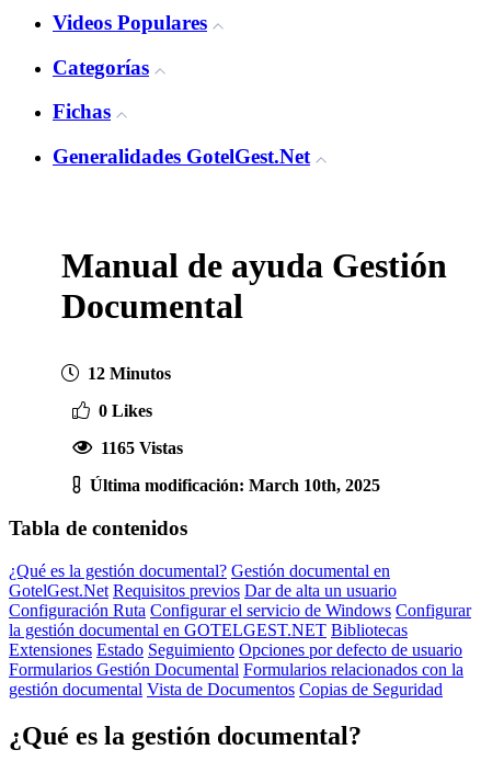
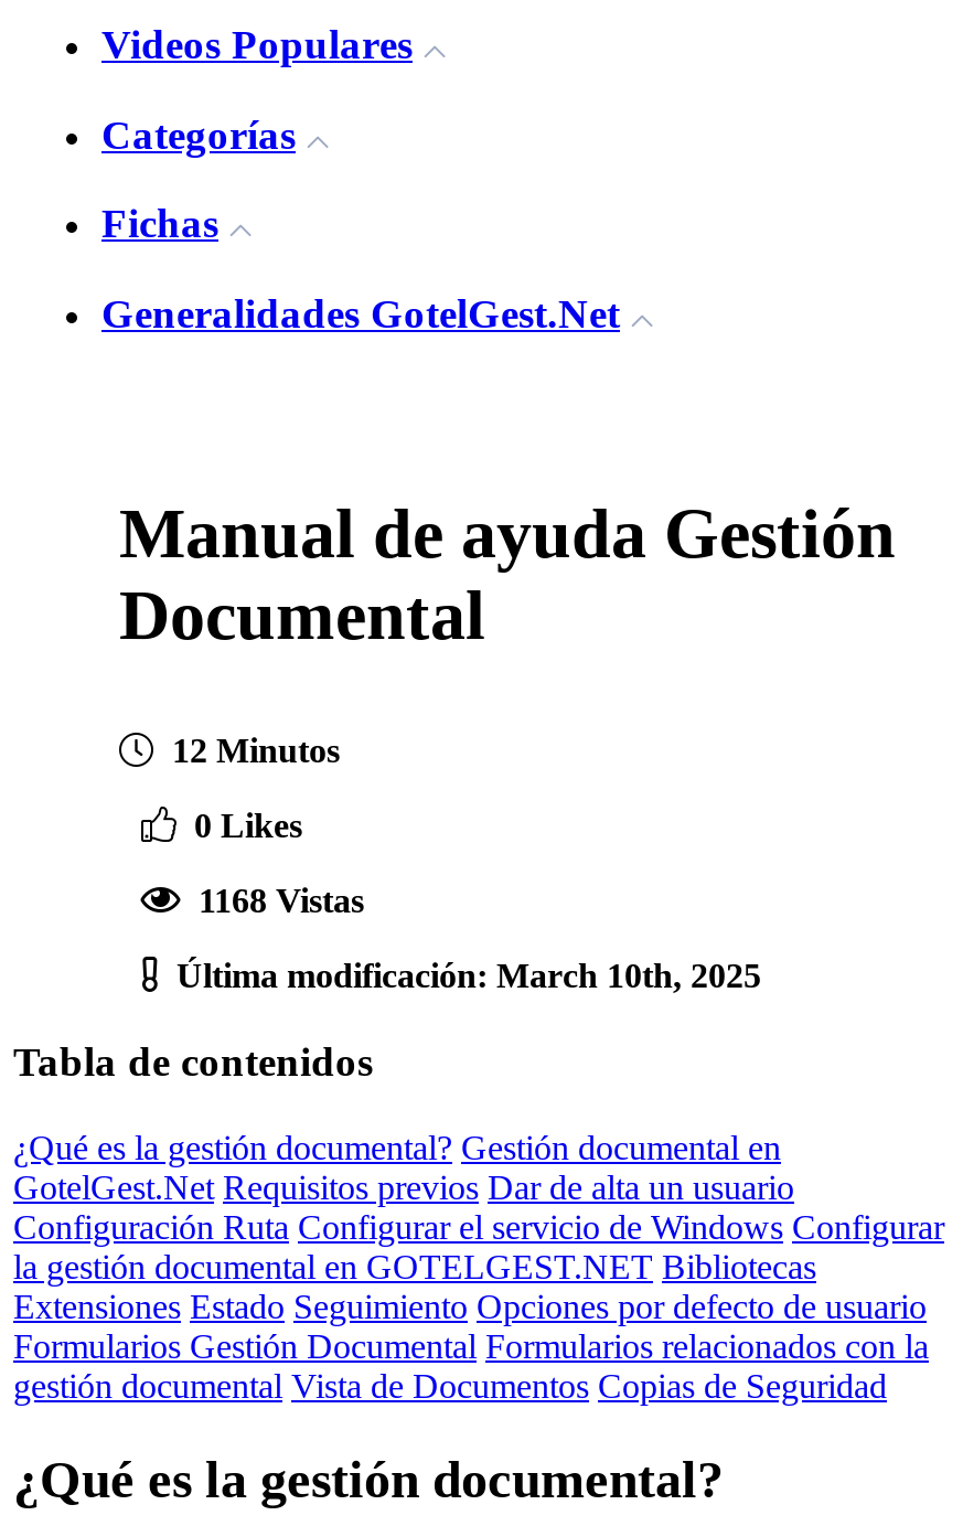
[92,439,183,457] 1165 Vistas -> [181,882,364,920] 1168 Vistas

